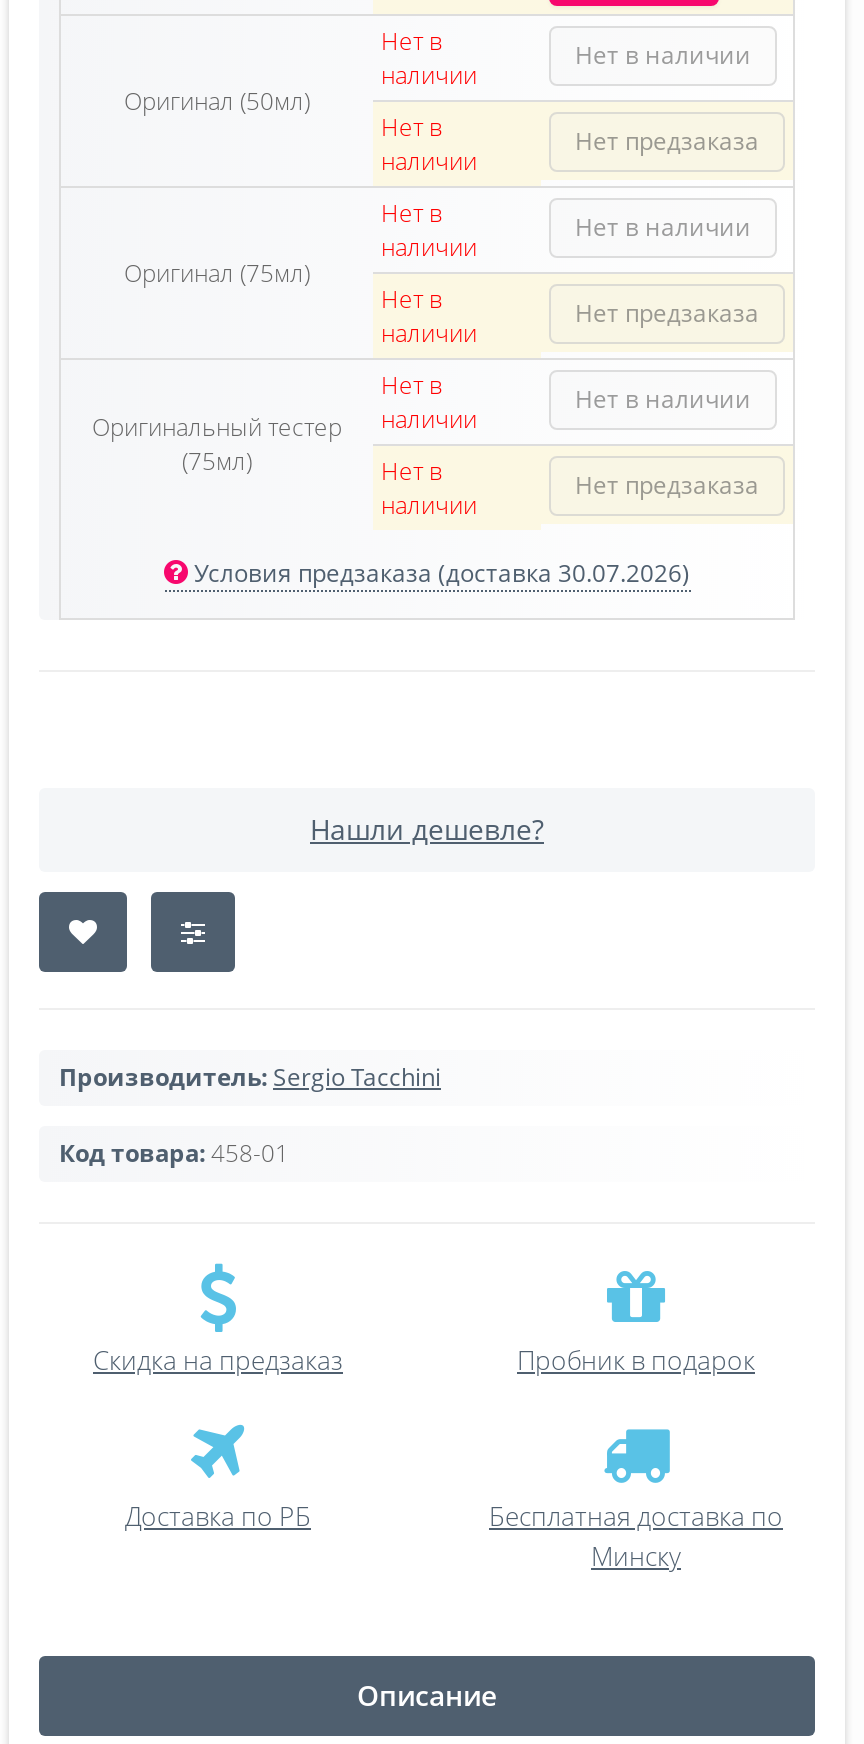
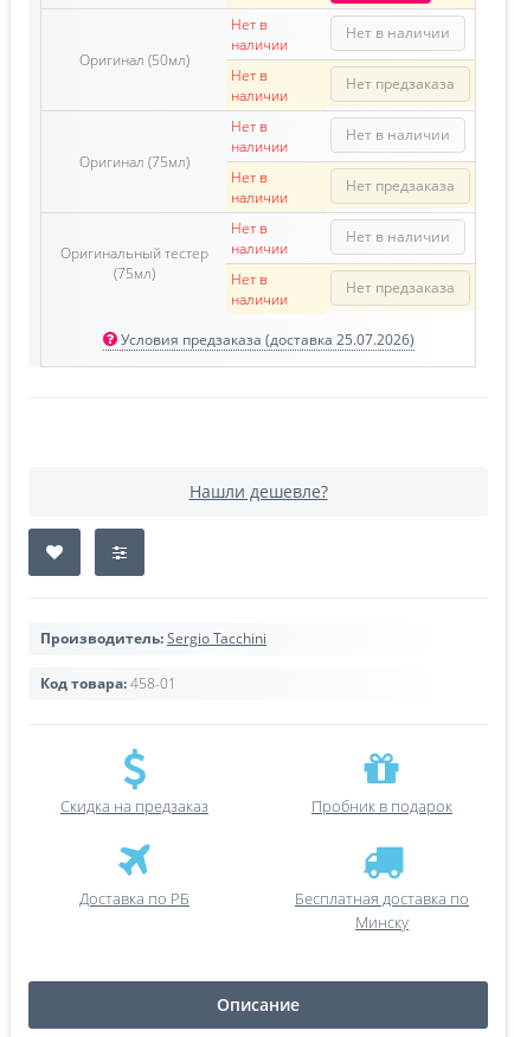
[188,556,690,590] Условия предзаказа (доставка 30.07.2026) -> [117,329,414,349] Условия предзаказа (доставка 25.07.2026)

